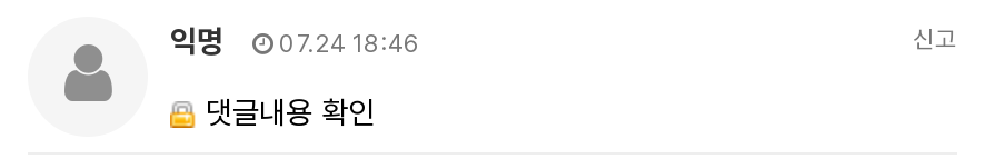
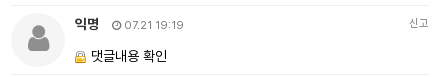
[170,23,428,59] 익명 07.24 18:46 -> [75,16,187,32] 익명 07.21 19:19

